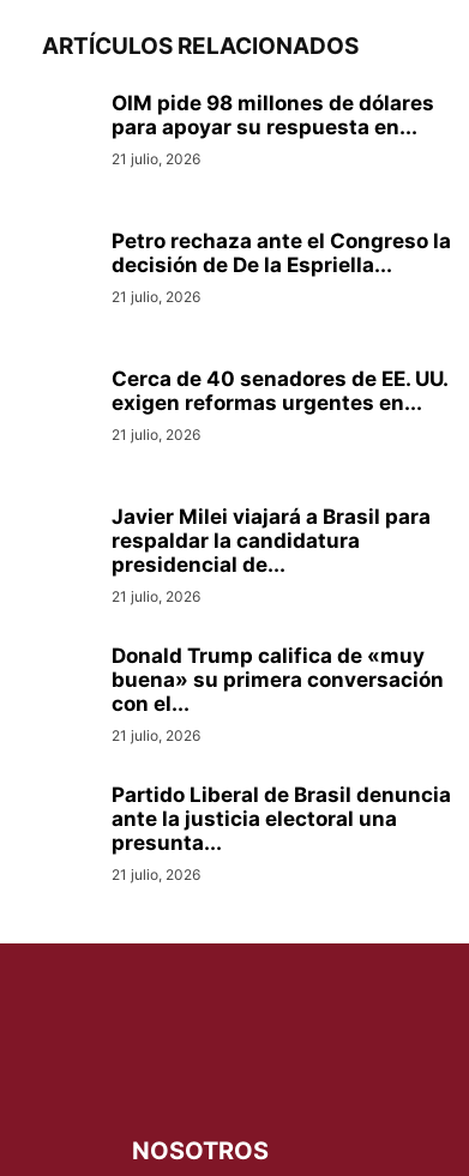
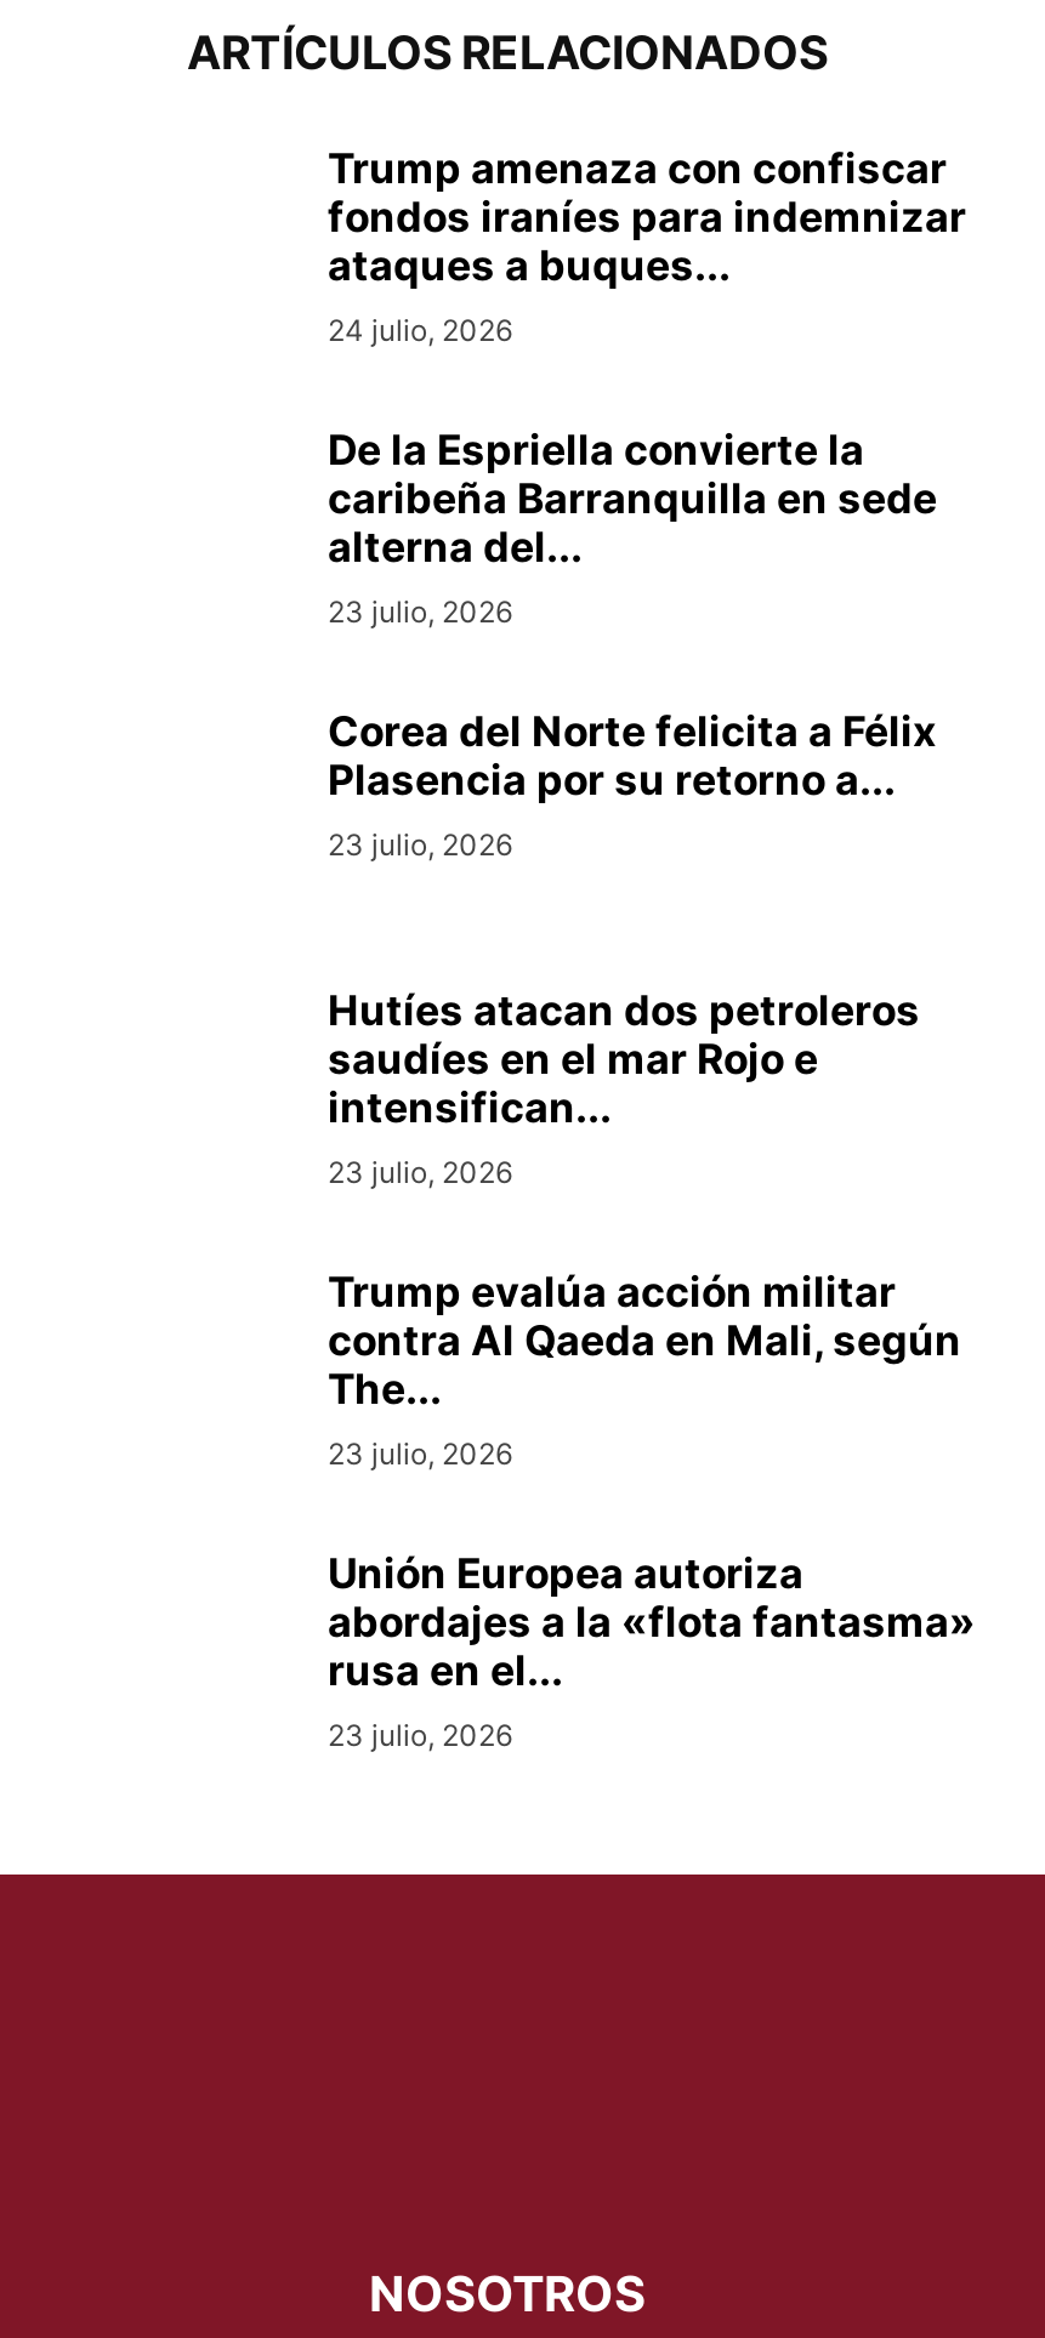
[112,91,434,168] OIM pide 98 millones de dólares | para apoyar su respuesta en... | 21 julio, 2026 -> [328,145,966,349] Trump amenaza con confiscar | fondos iraníes para indemnizar | ataques a buques... | 24 julio, 2026
[112,229,451,306] Petro rechaza ante el Congreso la | decisión de De la Espriella... | 21 julio, 2026 -> [328,426,937,630] De la Espriella convierte la | caribeña Barranquilla en sede | alterna del... | 23 julio, 2026
[112,367,447,444] Cerca de 40 senadores de EE. UU. | exigen reformas urgentes en... | 21 julio, 2026 -> [328,708,937,863] Corea del Norte felicita a Félix | Plasencia por su retorno a... | 23 julio, 2026
[112,505,431,606] Javier Milei viajará a Brasil para | respaldar la candidatura | presidencial de... | 21 julio, 2026 -> [328,987,920,1191] Hutíes atacan dos petroleros | saudíes en el mar Rojo e | intensifican... | 23 julio, 2026
[112,644,444,745] Donald Trump califica de «muy | buena» su primera conversación | con el... | 21 julio, 2026 -> [328,1268,961,1472] Trump evalúa acción militar | contra Al Qaeda en Mali, según | The... | 23 julio, 2026
[112,783,451,884] Partido Liberal de Brasil denuncia | ante la justicia electoral una | presunta... | 21 julio, 2026 -> [328,1550,976,1754] Unión Europea autoriza | abordajes a la «flota fantasma» | rusa en el... | 23 julio, 2026

